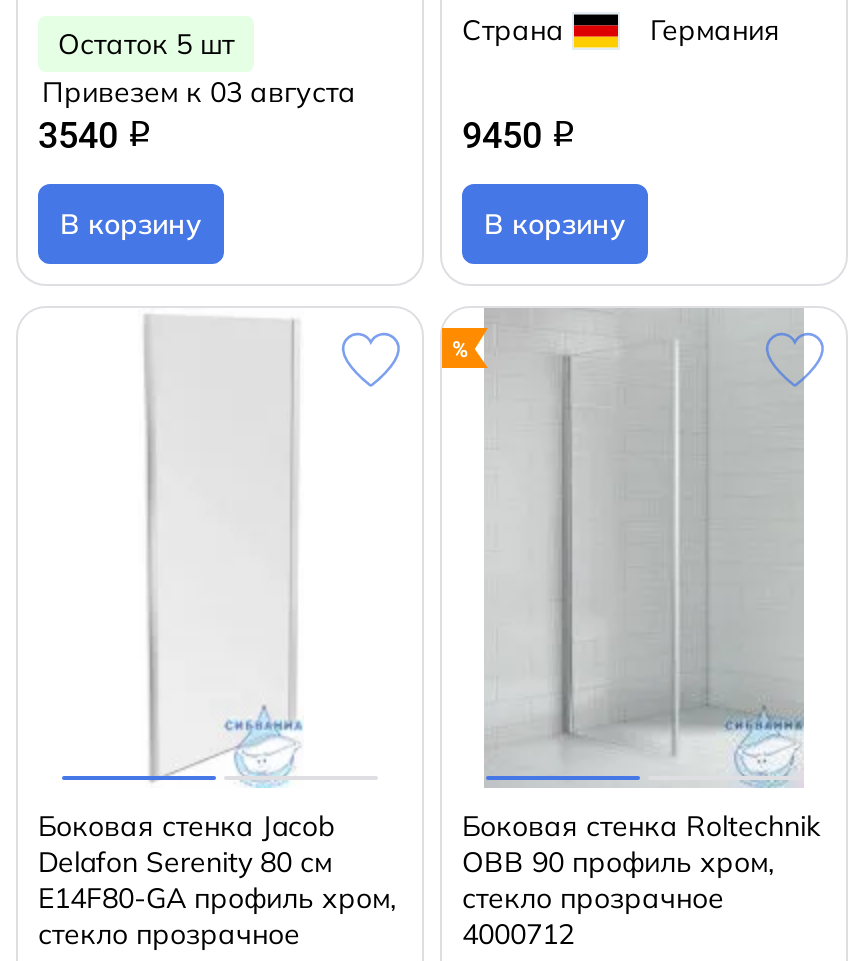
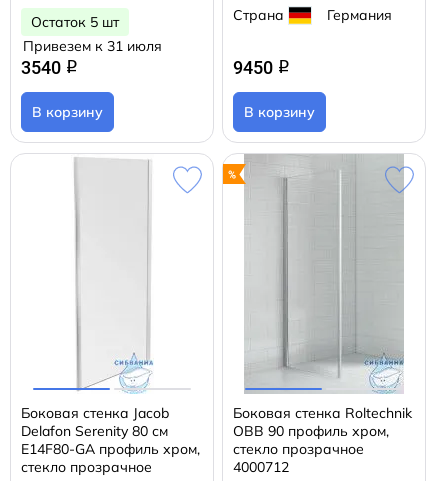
[42,74,356,110] Привезем к 03 августа -> [23,37,162,55] Привезем к 31 июля

